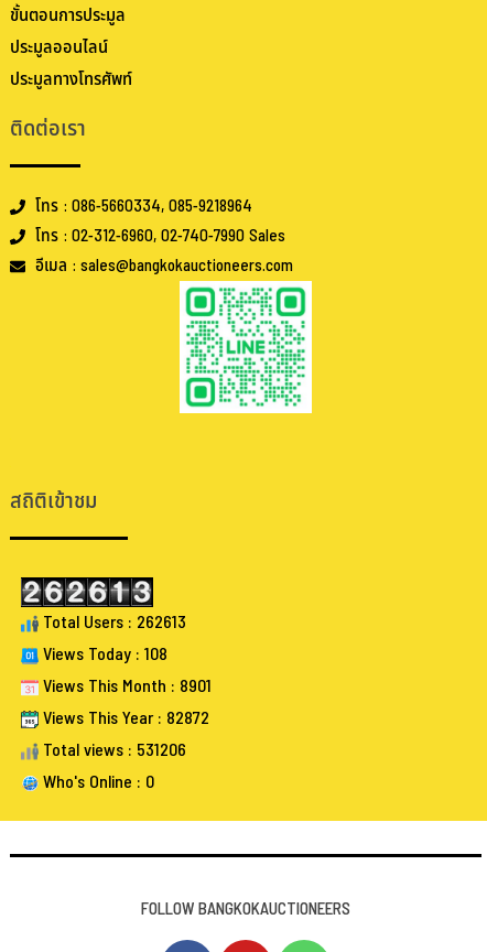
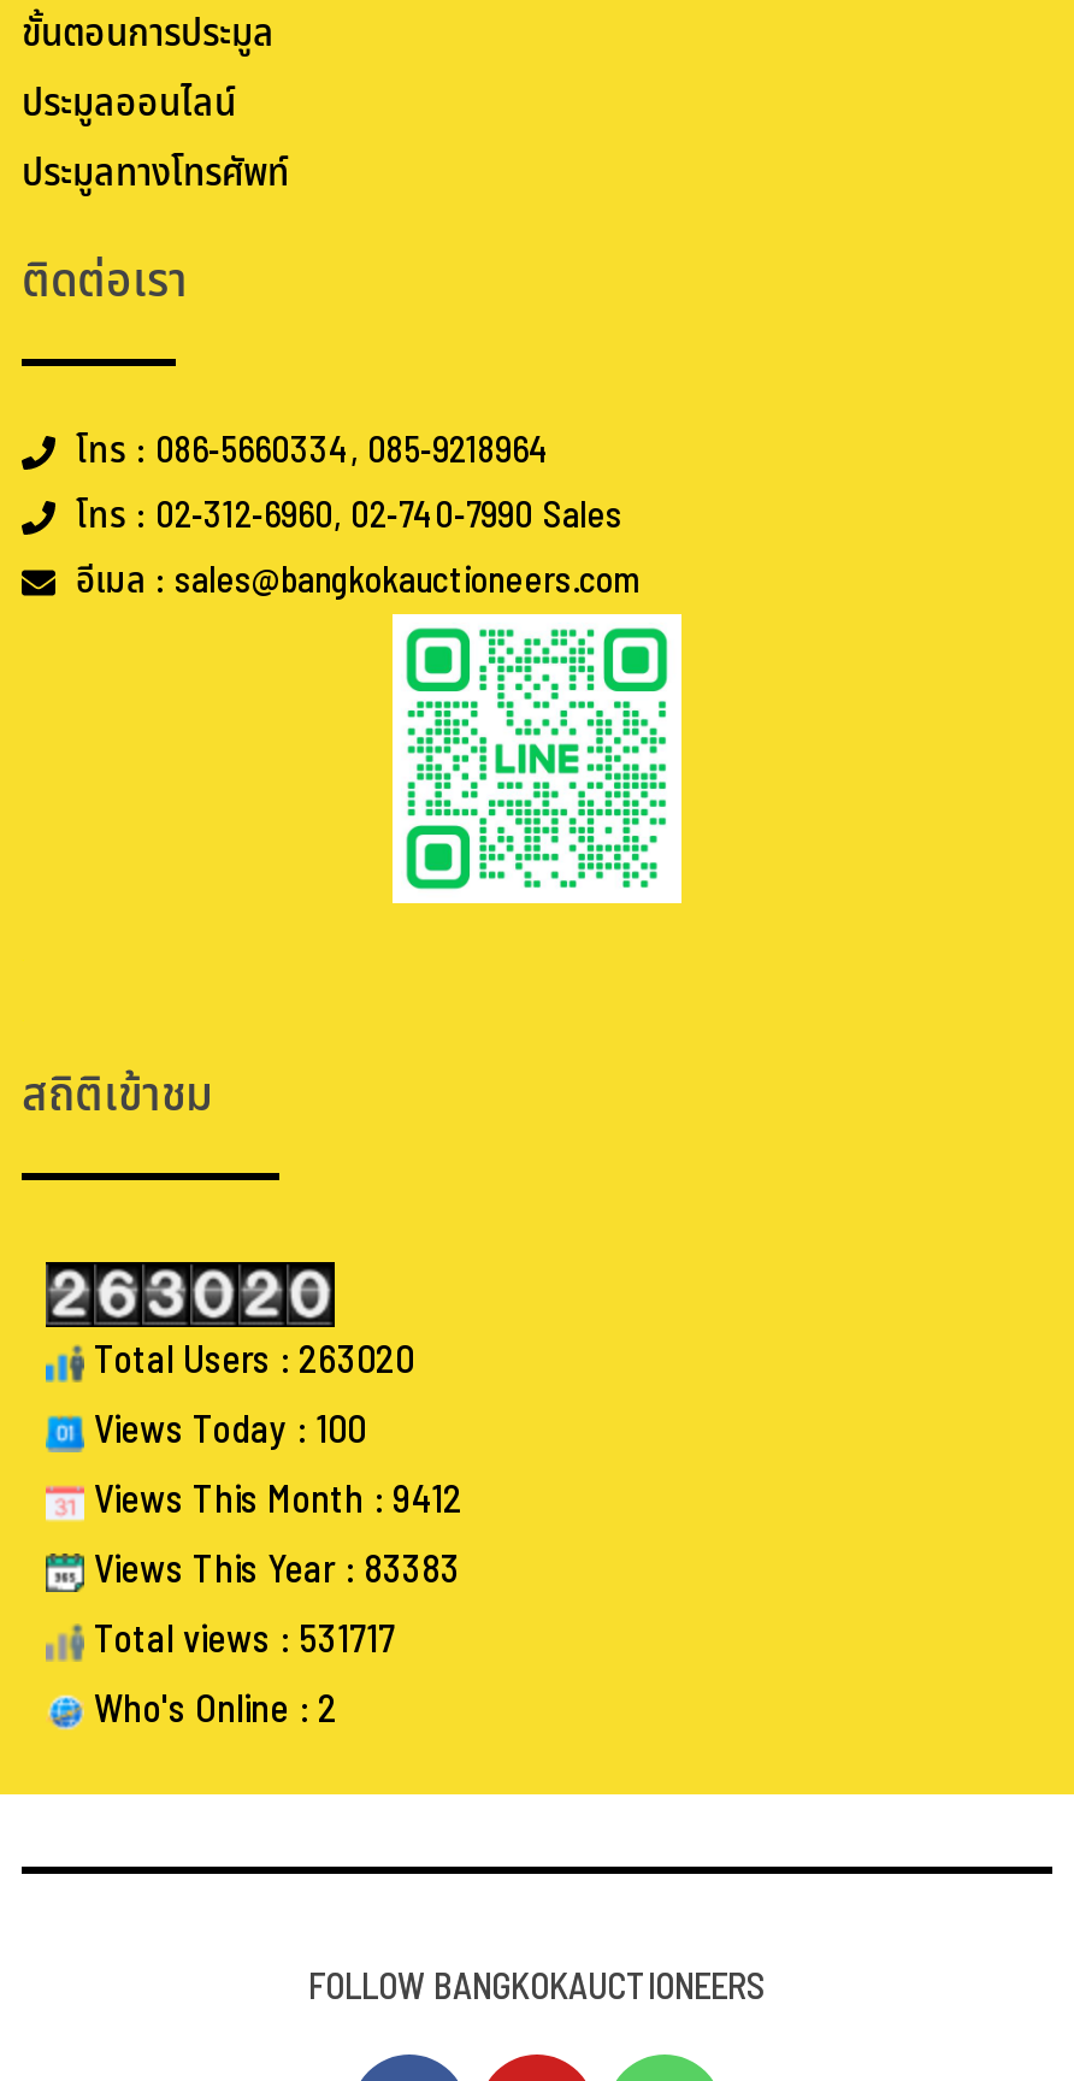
[39,610,186,636] Total Users : 262613 -> [84,1333,414,1391] Total Users : 263020
[39,642,167,668] Views Today : 108 -> [84,1403,366,1461] Views Today : 100
[39,674,212,700] Views This Month : 8901 -> [84,1473,462,1530] Views This Month : 9412
[39,706,209,732] Views This Year : 82872 -> [84,1542,460,1600] Views This Year : 83383
[39,738,186,764] Total views : 531206 -> [84,1612,395,1670] Total views : 531717
[39,770,154,796] Who's Online : 0 -> [84,1682,337,1740] Who's Online : 2

